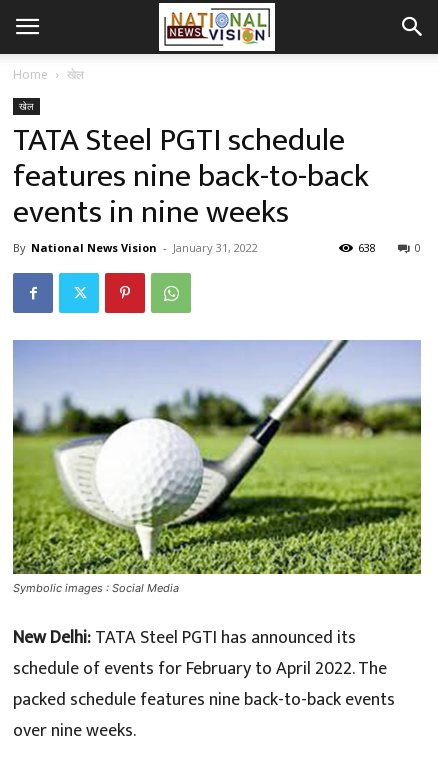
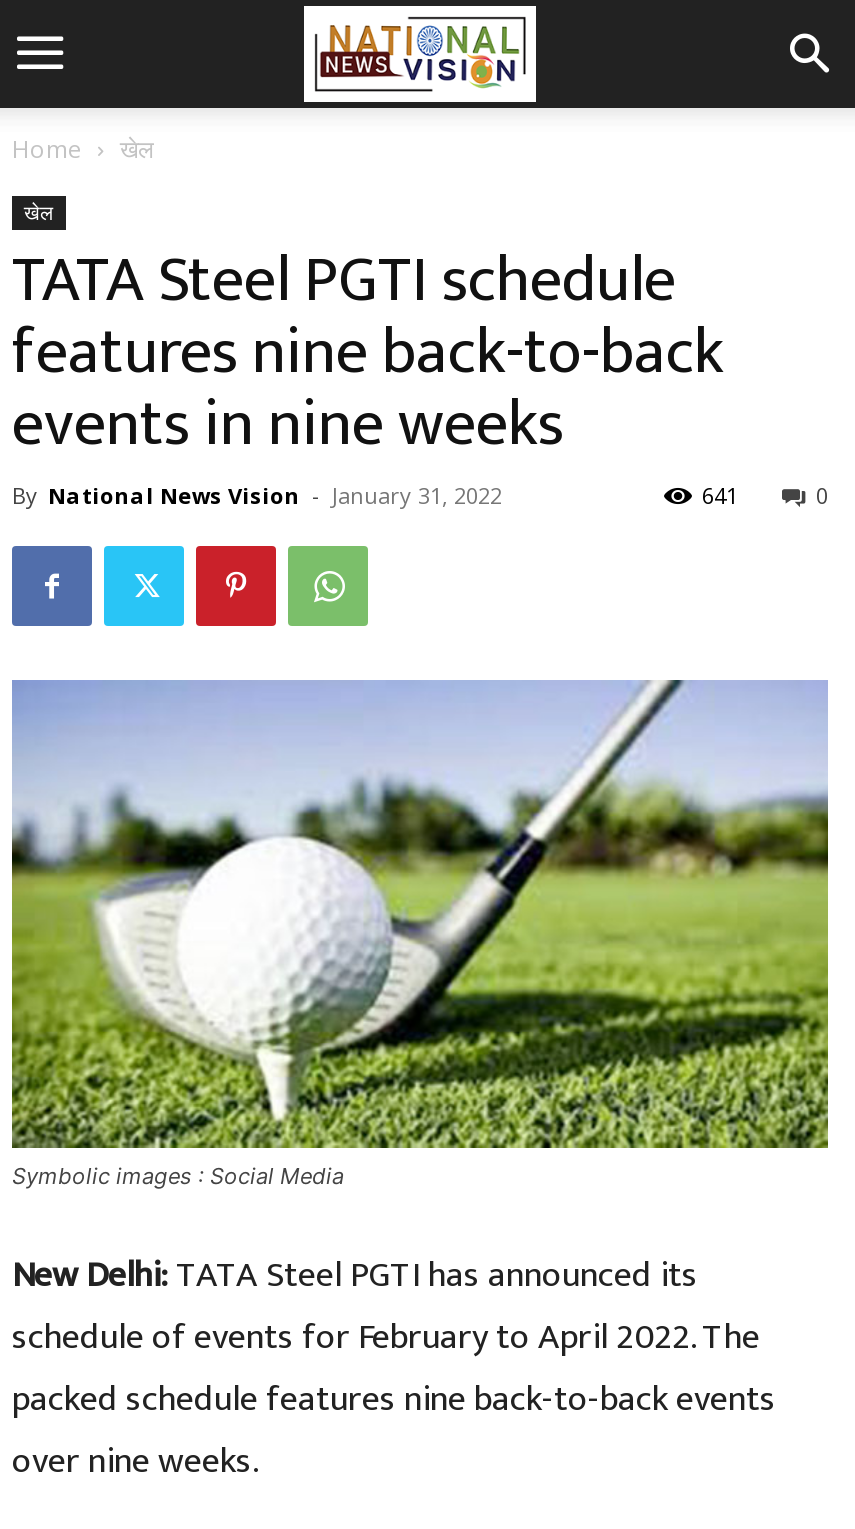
[358,240,376,255] 638 -> [702,480,738,510] 641

